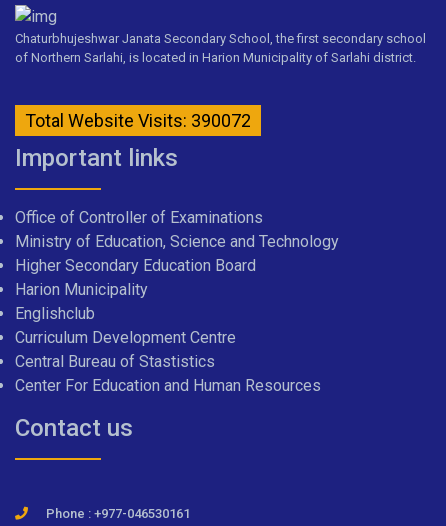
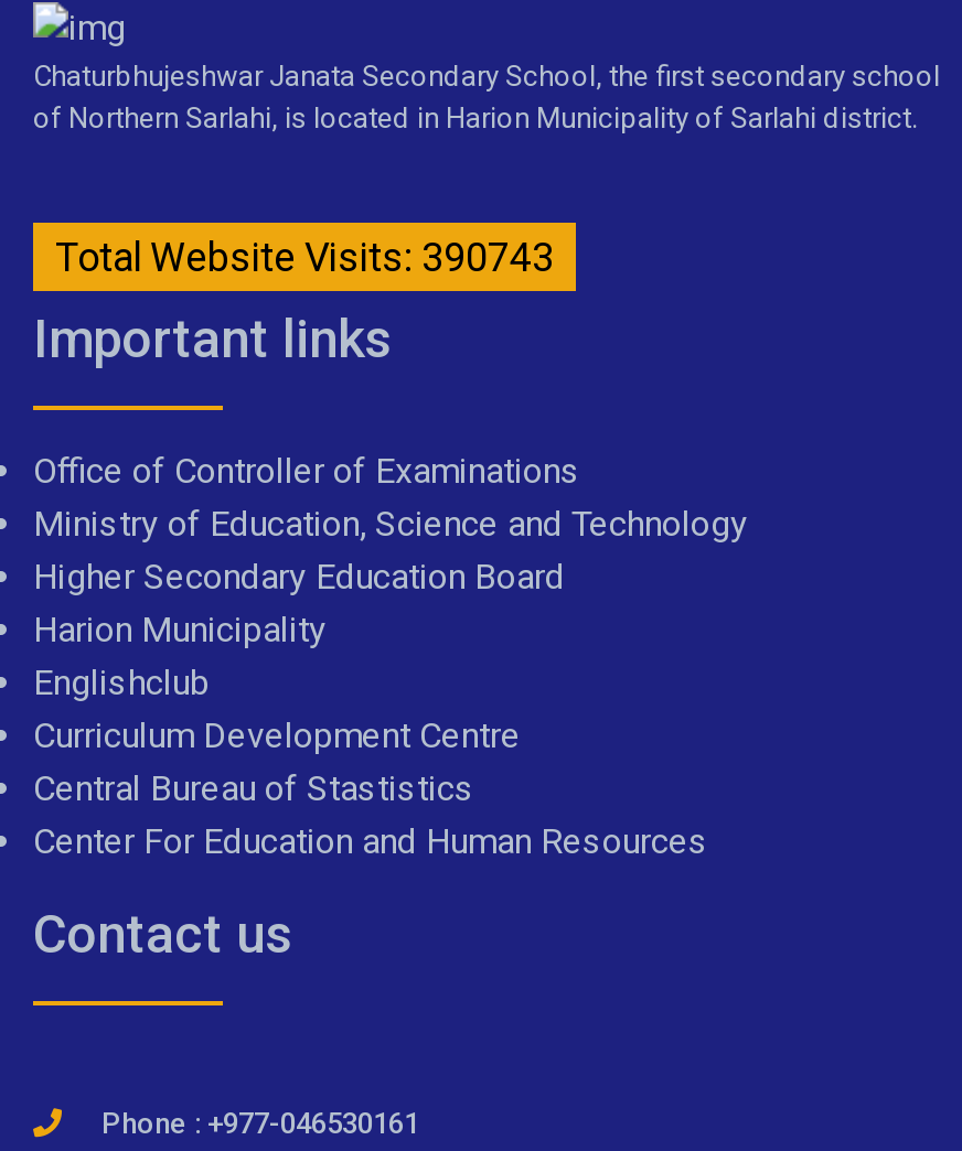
[25,109,251,130] Total Website Visits: 390072 -> [55,233,554,279] Total Website Visits: 390743

